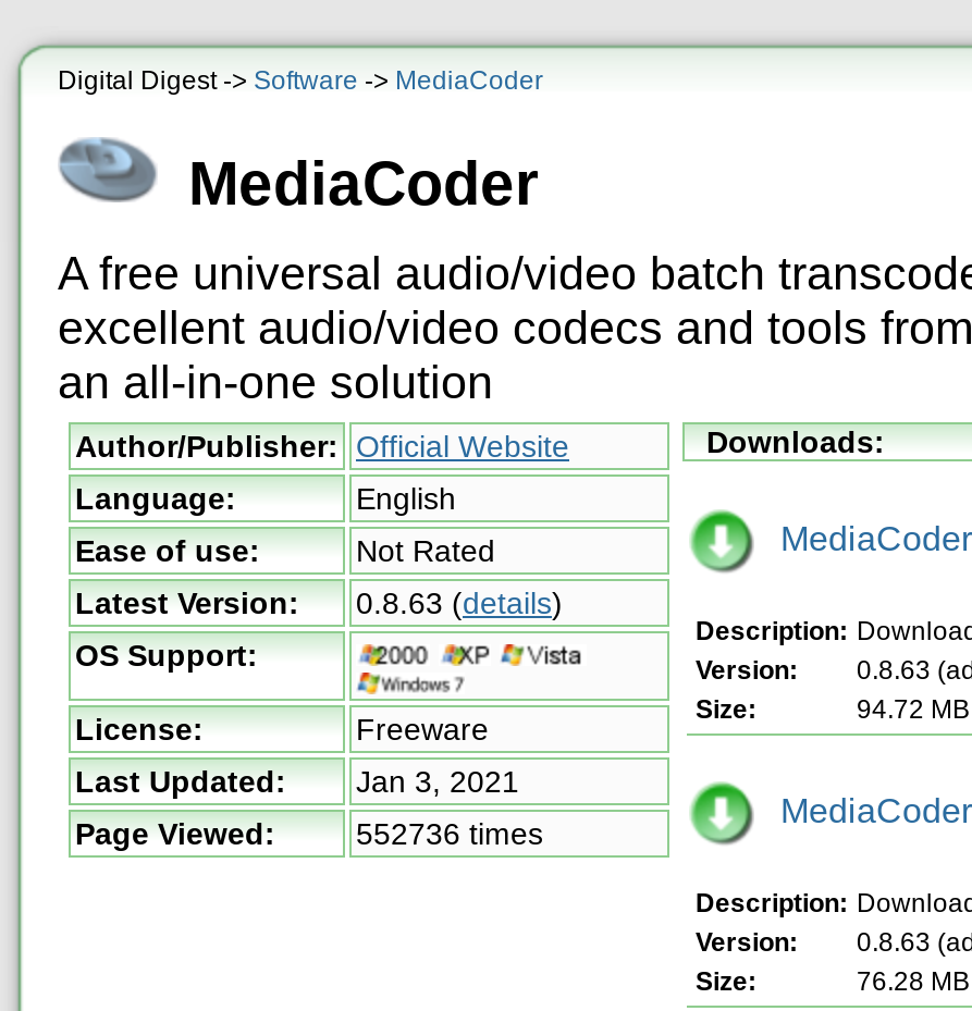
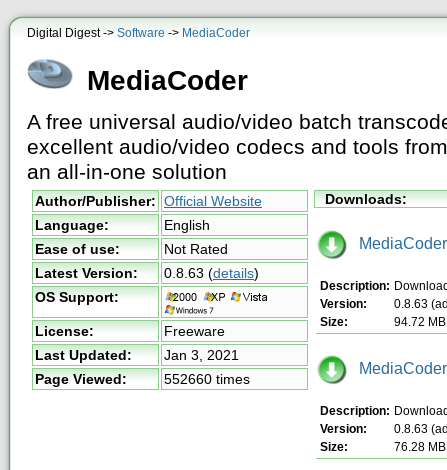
[356,816,543,851] 552736 times -> [164,371,250,387] 552660 times

